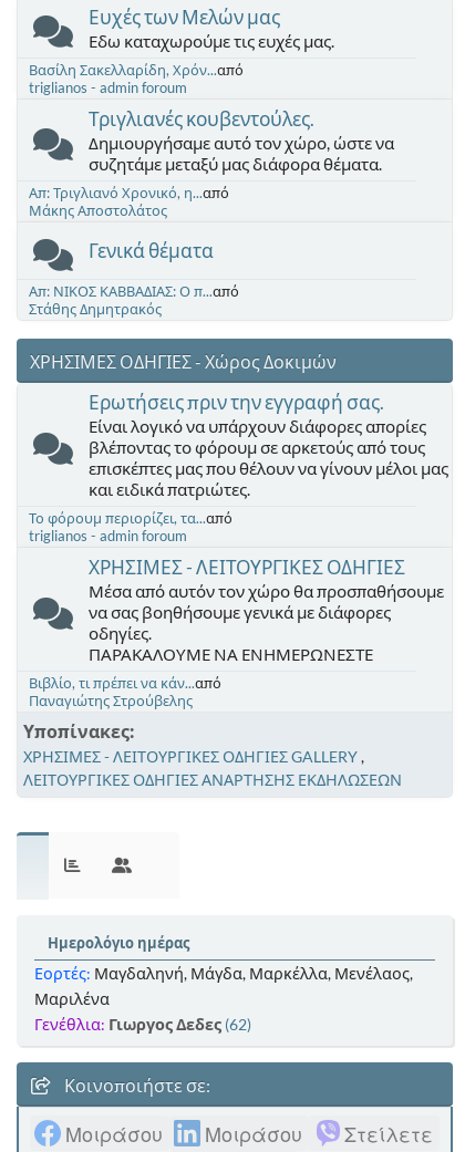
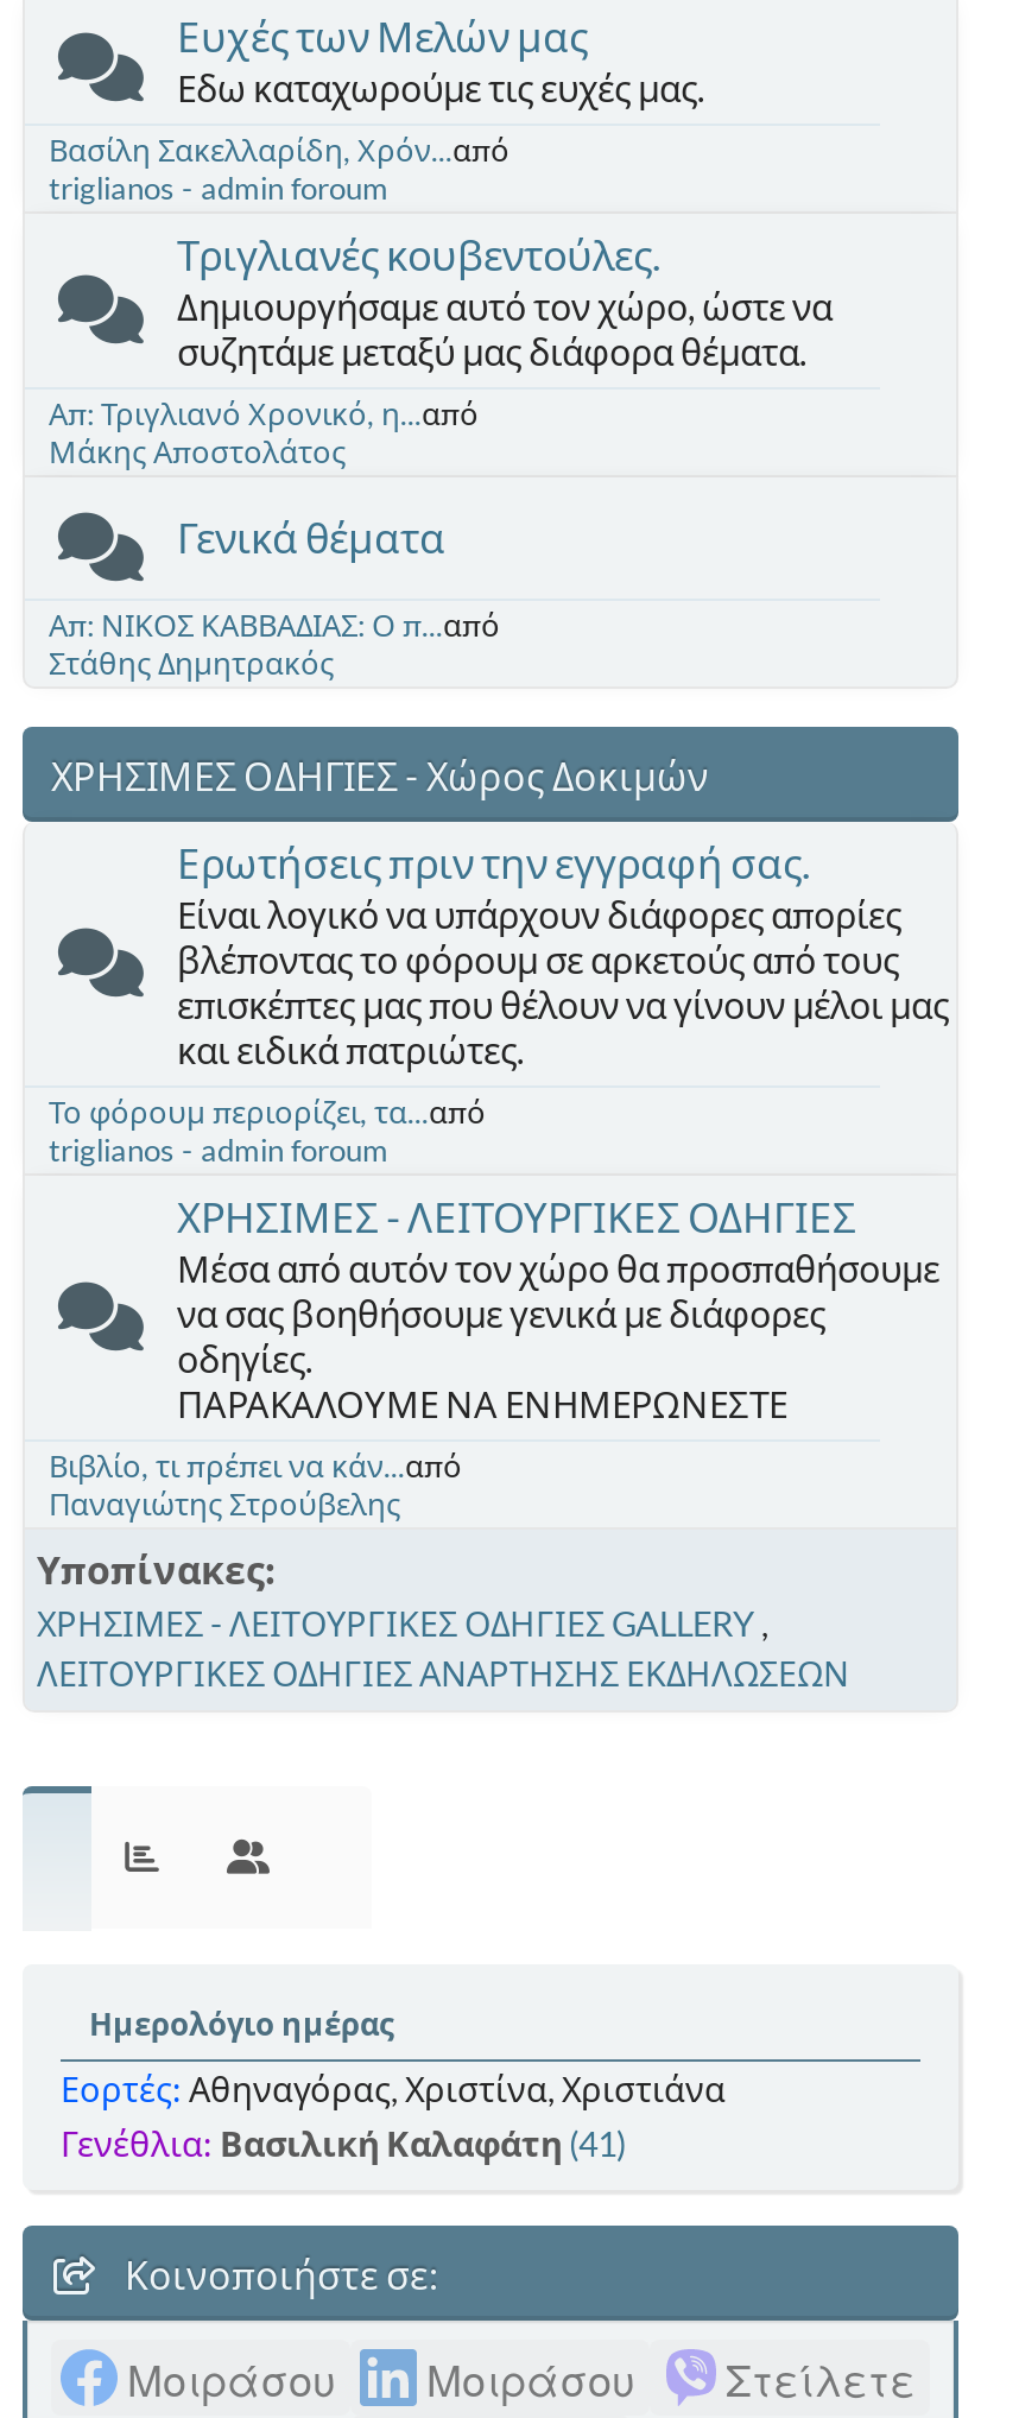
[34,964,413,1034] Εορτές: Μαγδαληνή, Μάγδα, Μαρκέλλα, Μενέλαος, | Μαριλένα | Γενέθλια: Γιωργος Δεδες (62) -> [61,2069,726,2164] Εορτές: Αθηναγόρας, Χριστίνα, Χριστιάνα | Γενέθλια: Βασιλική Καλαφάτη (41)

